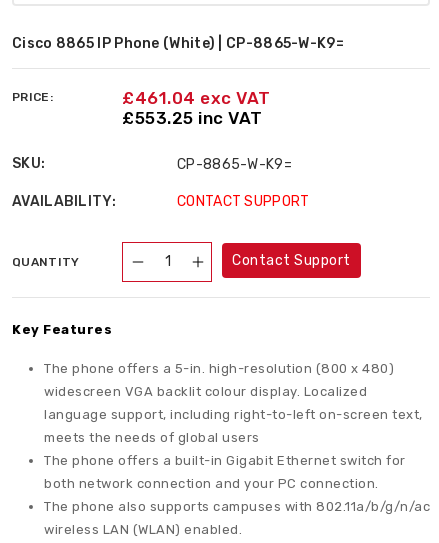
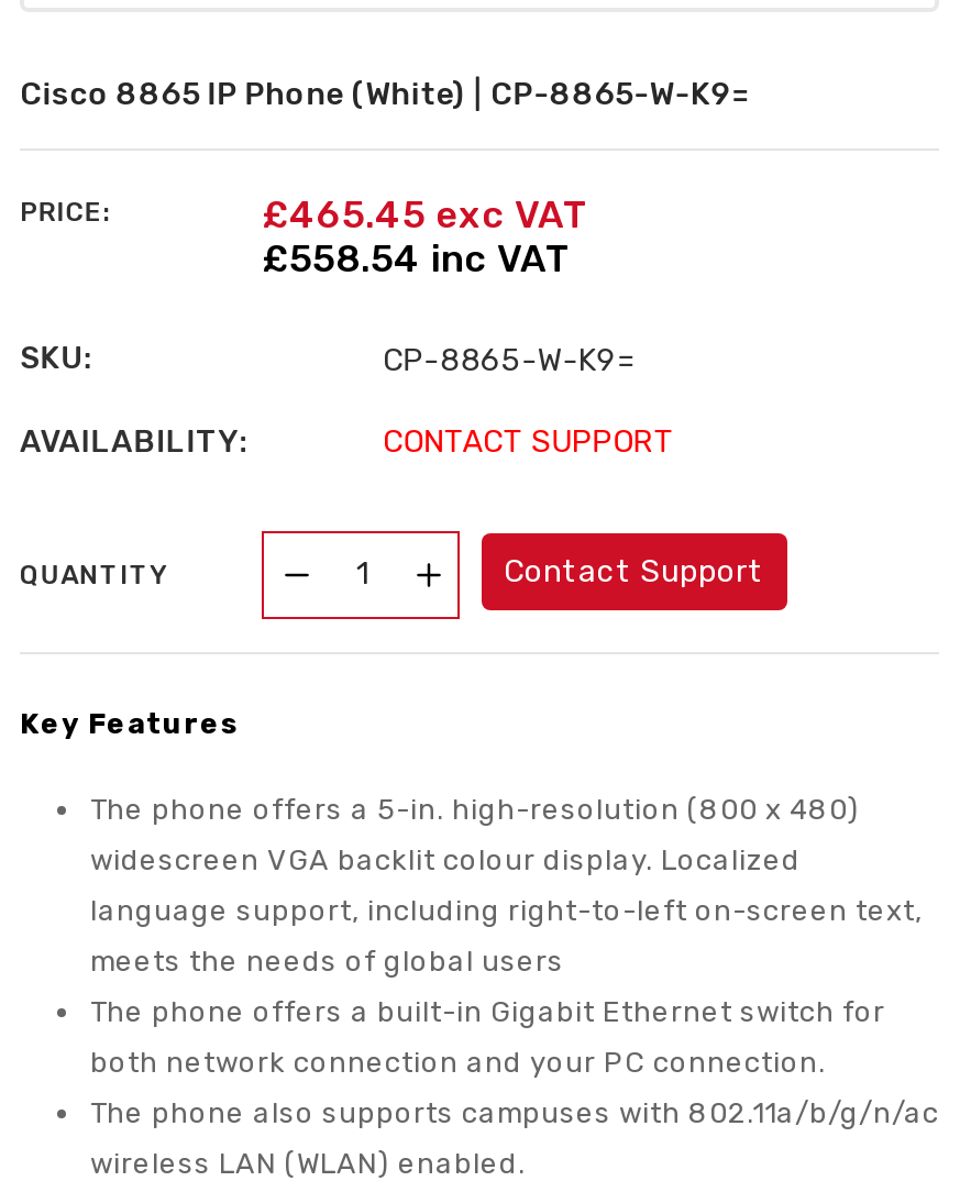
[122,88,270,108] £461.04 exc VAT -> [262,192,591,236] £465.45 exc VAT
[122,108,262,128] £553.25 inc VAT -> [262,236,573,280] £558.54 inc VAT

